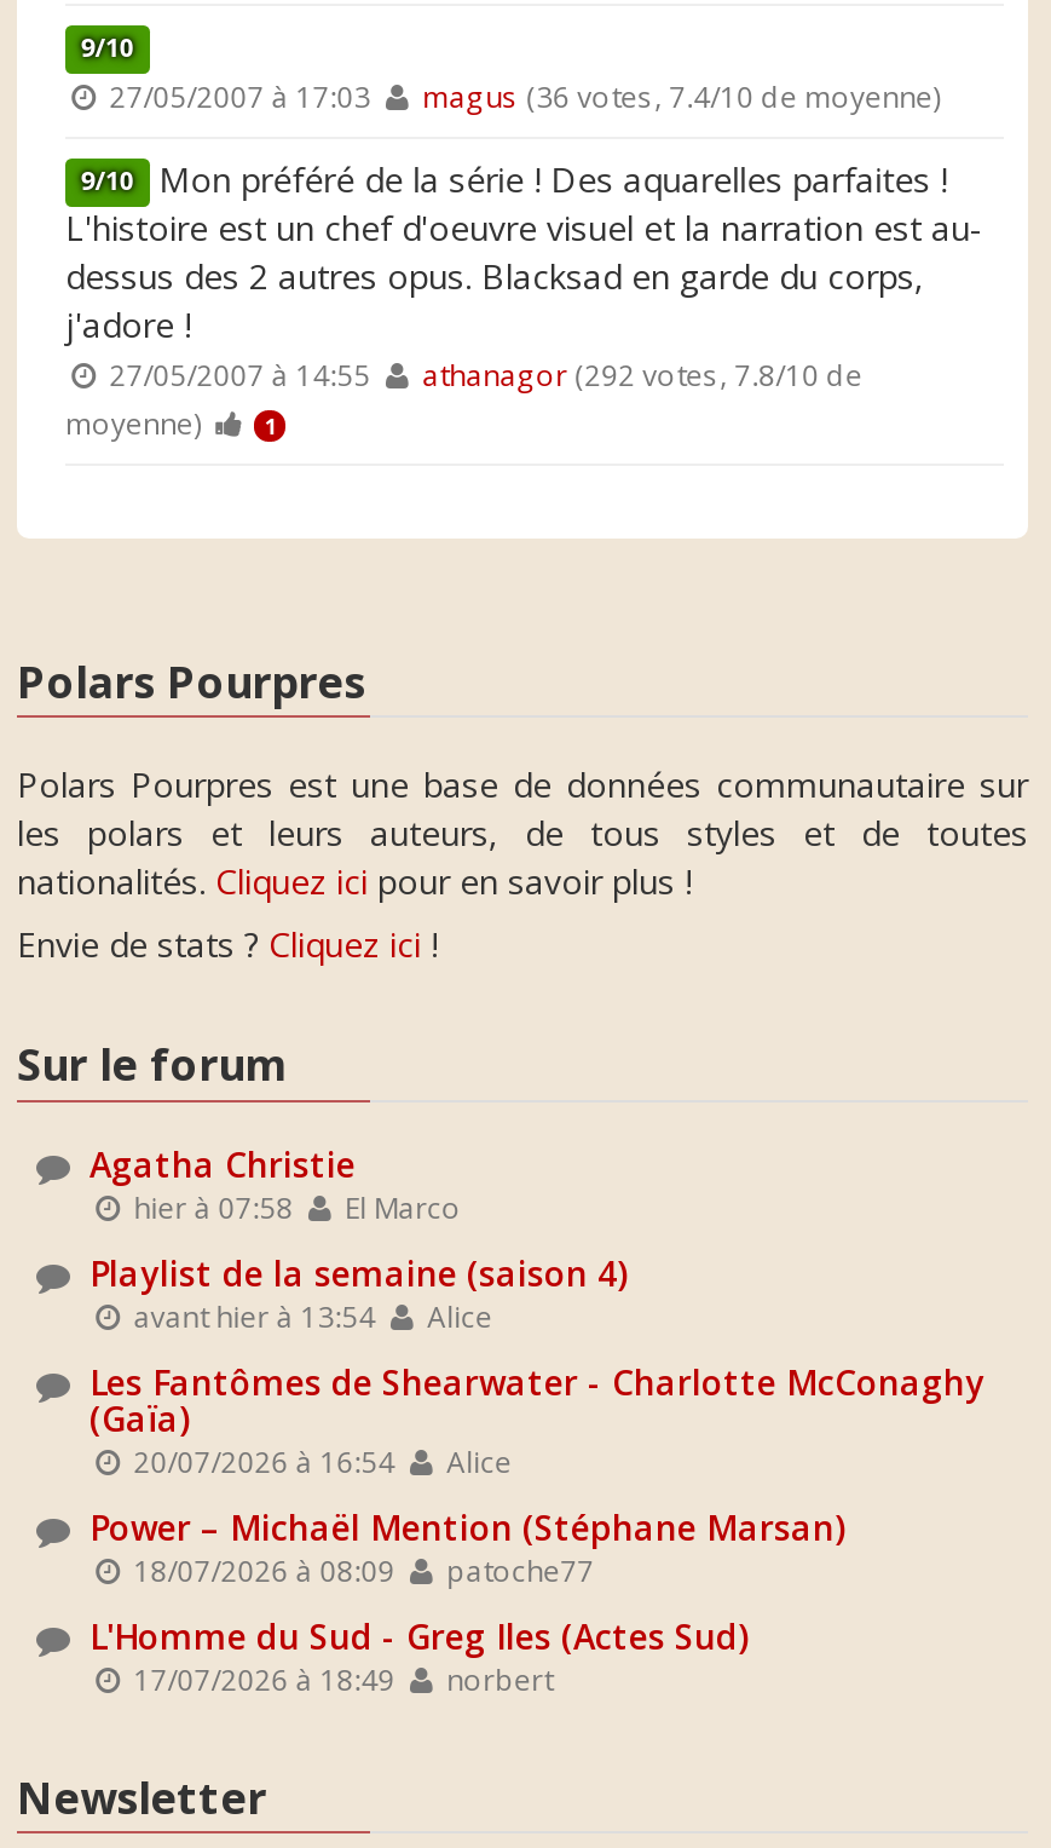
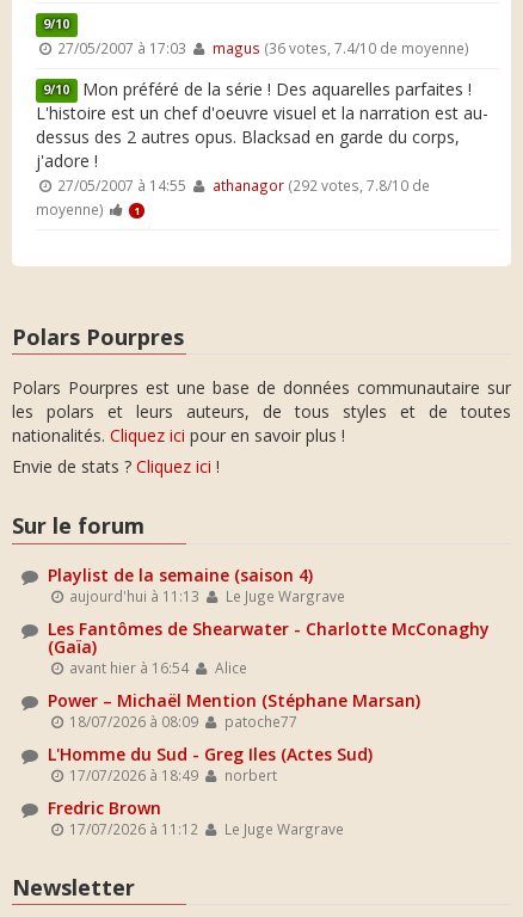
[89,1140,461,1225] Agatha Christie | hier à 07:58 | El Marco -> none
moved [89,1249,626,1295] -> [48,563,313,586]: Playlist de la semaine (saison 4)
[127,1295,492,1334] avant hier à 13:54 | Alice -> [66,586,345,605] aujourd'hui à 11:13 | Le Juge Wargrave
moved [89,1358,984,1697] -> [48,617,490,784]: Les Fantômes de Shearwater - Charlotte McConaghy | (Gaïa) | Alice | ... | 17/07/2026 à 18:49 | norbert
[127,1440,512,1479] 20/07/2026 à 16:54 Alice -> [66,657,247,676] avant hier à 16:54 Alice
none -> [48,796,343,838] Fredric Brown | 17/07/2026 à 11:12 | Le Juge Wargrave

